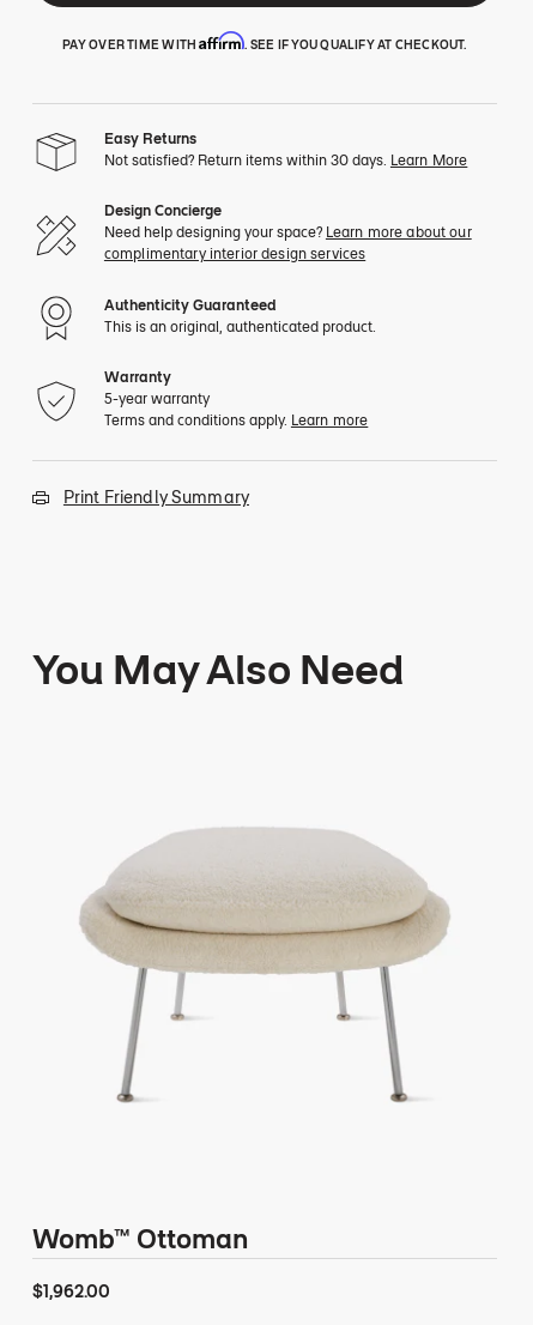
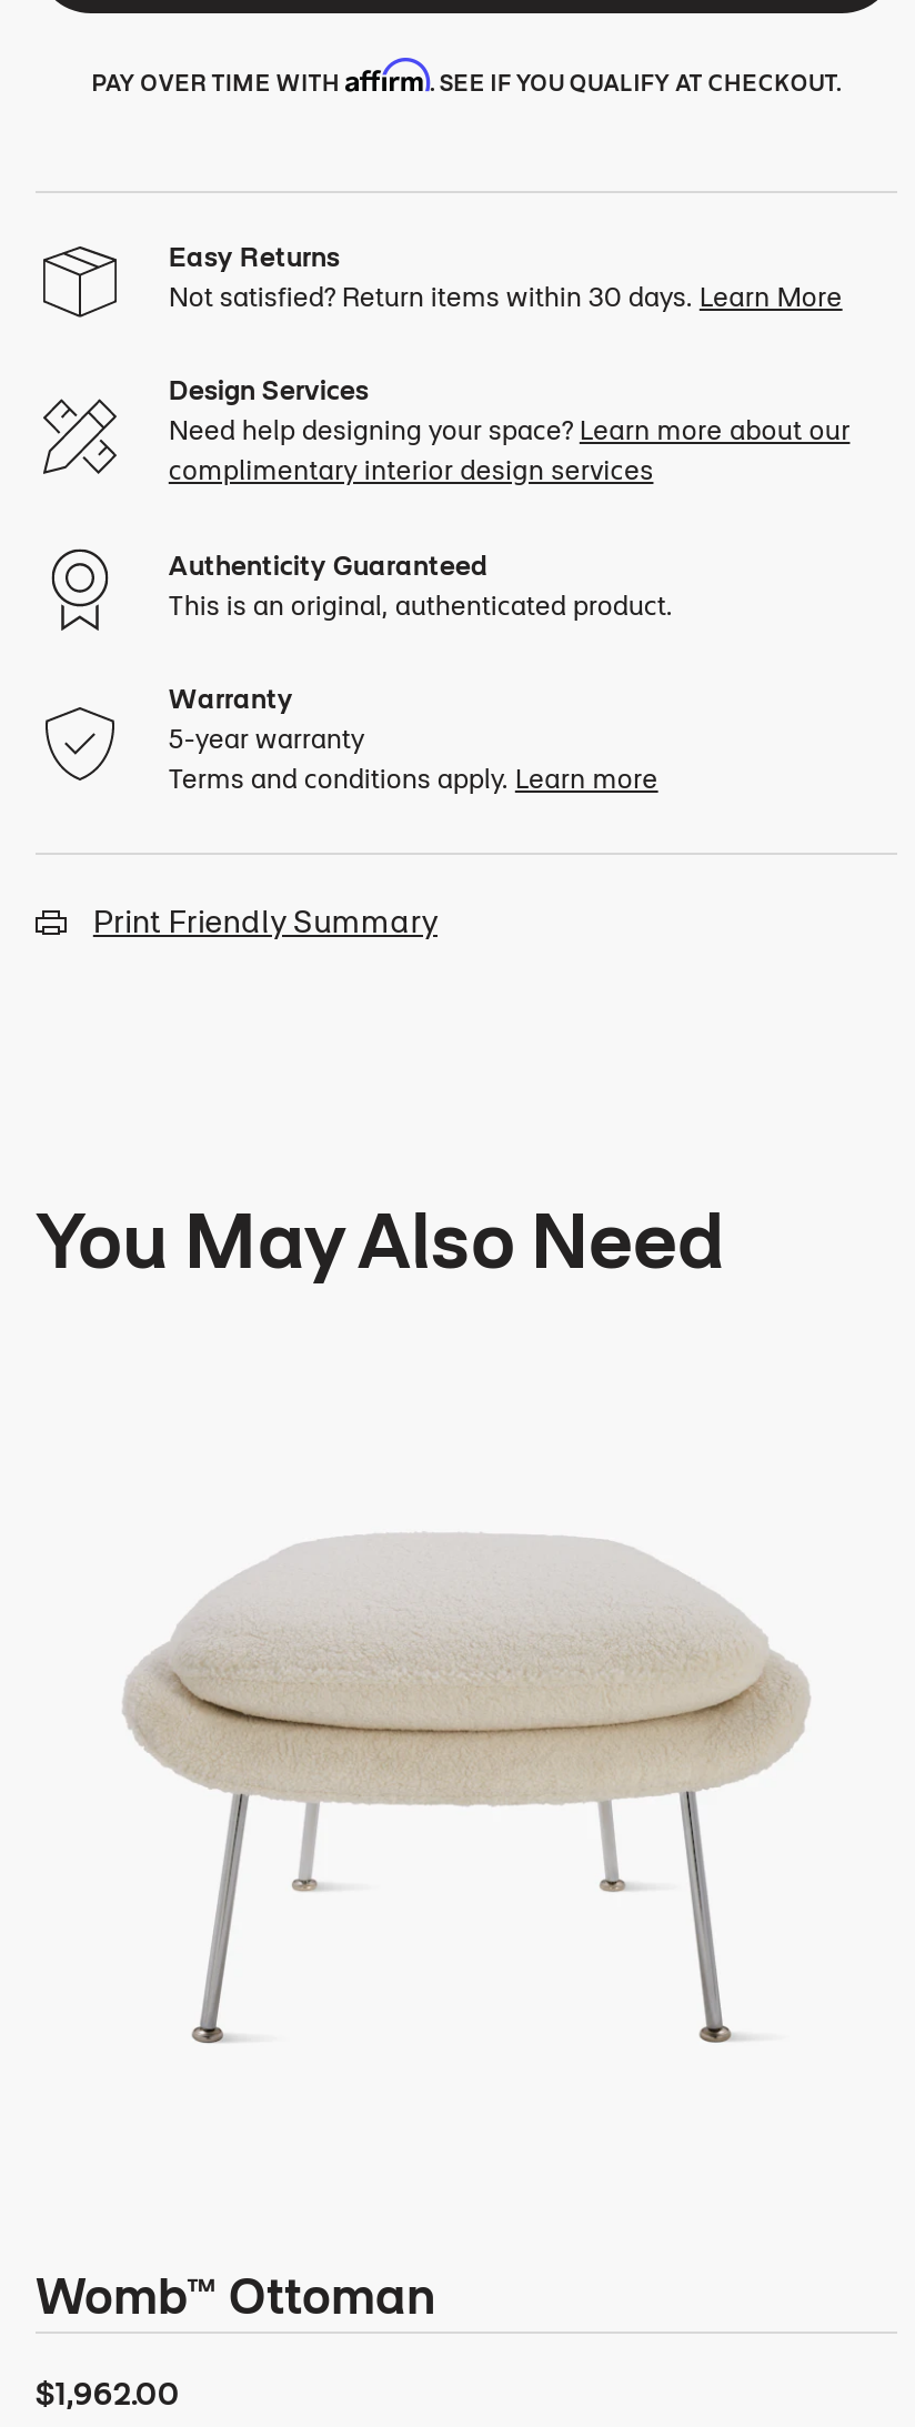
[104,202,221,219] Design Concierge -> [169,373,368,407] Design Services

